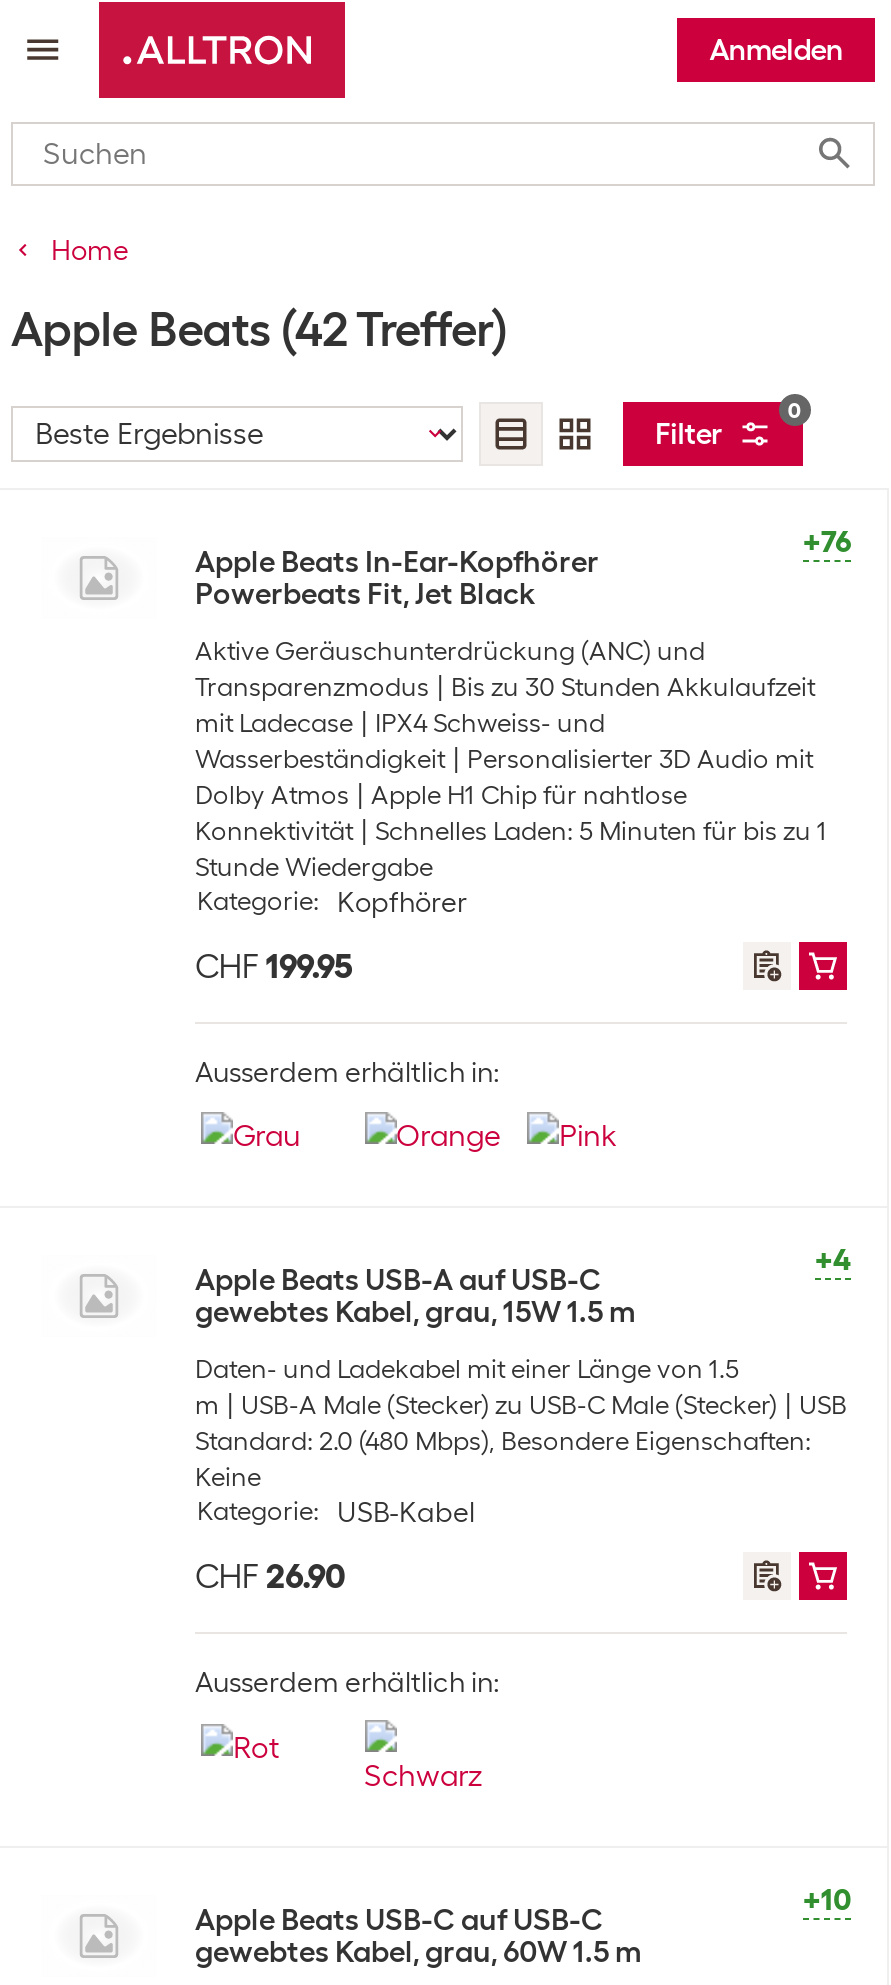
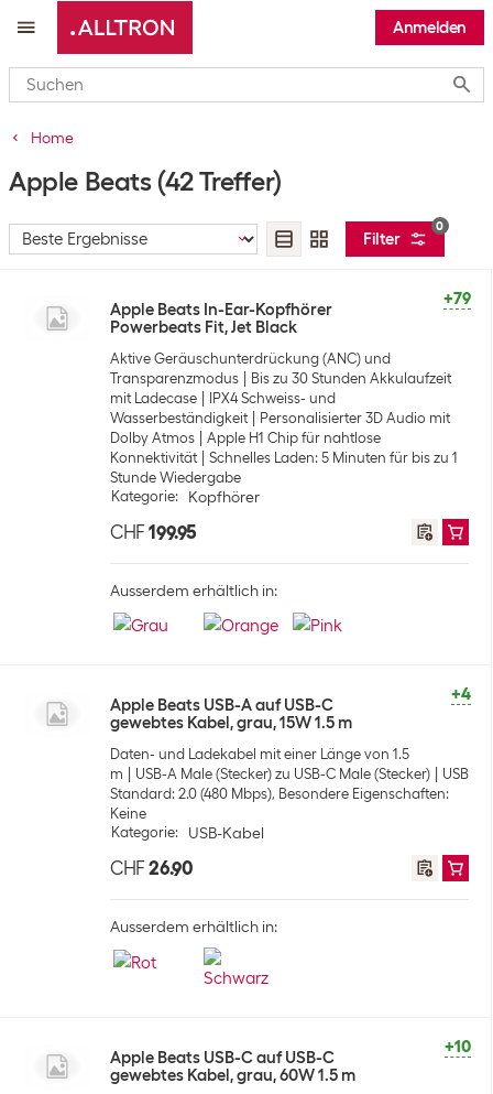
[803,524,851,560] +76 -> [443,289,471,308] +79

